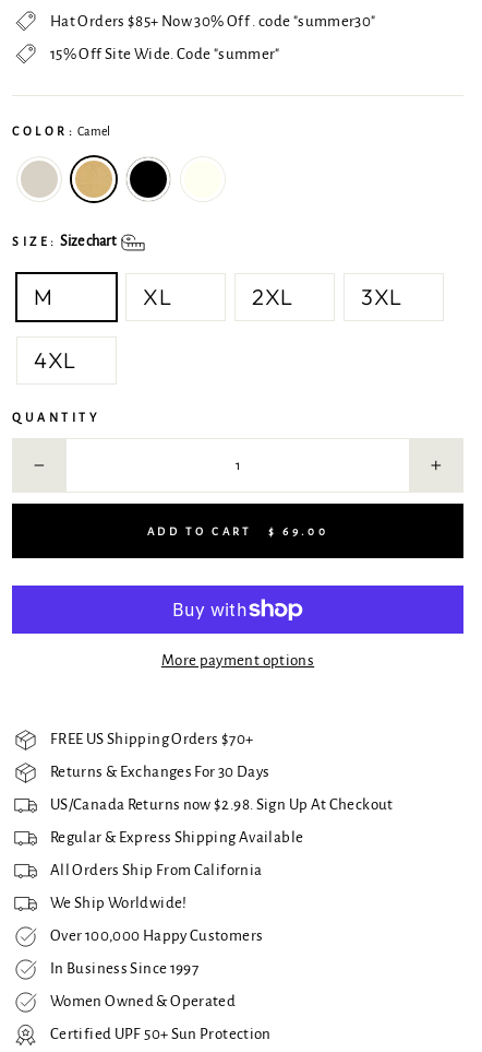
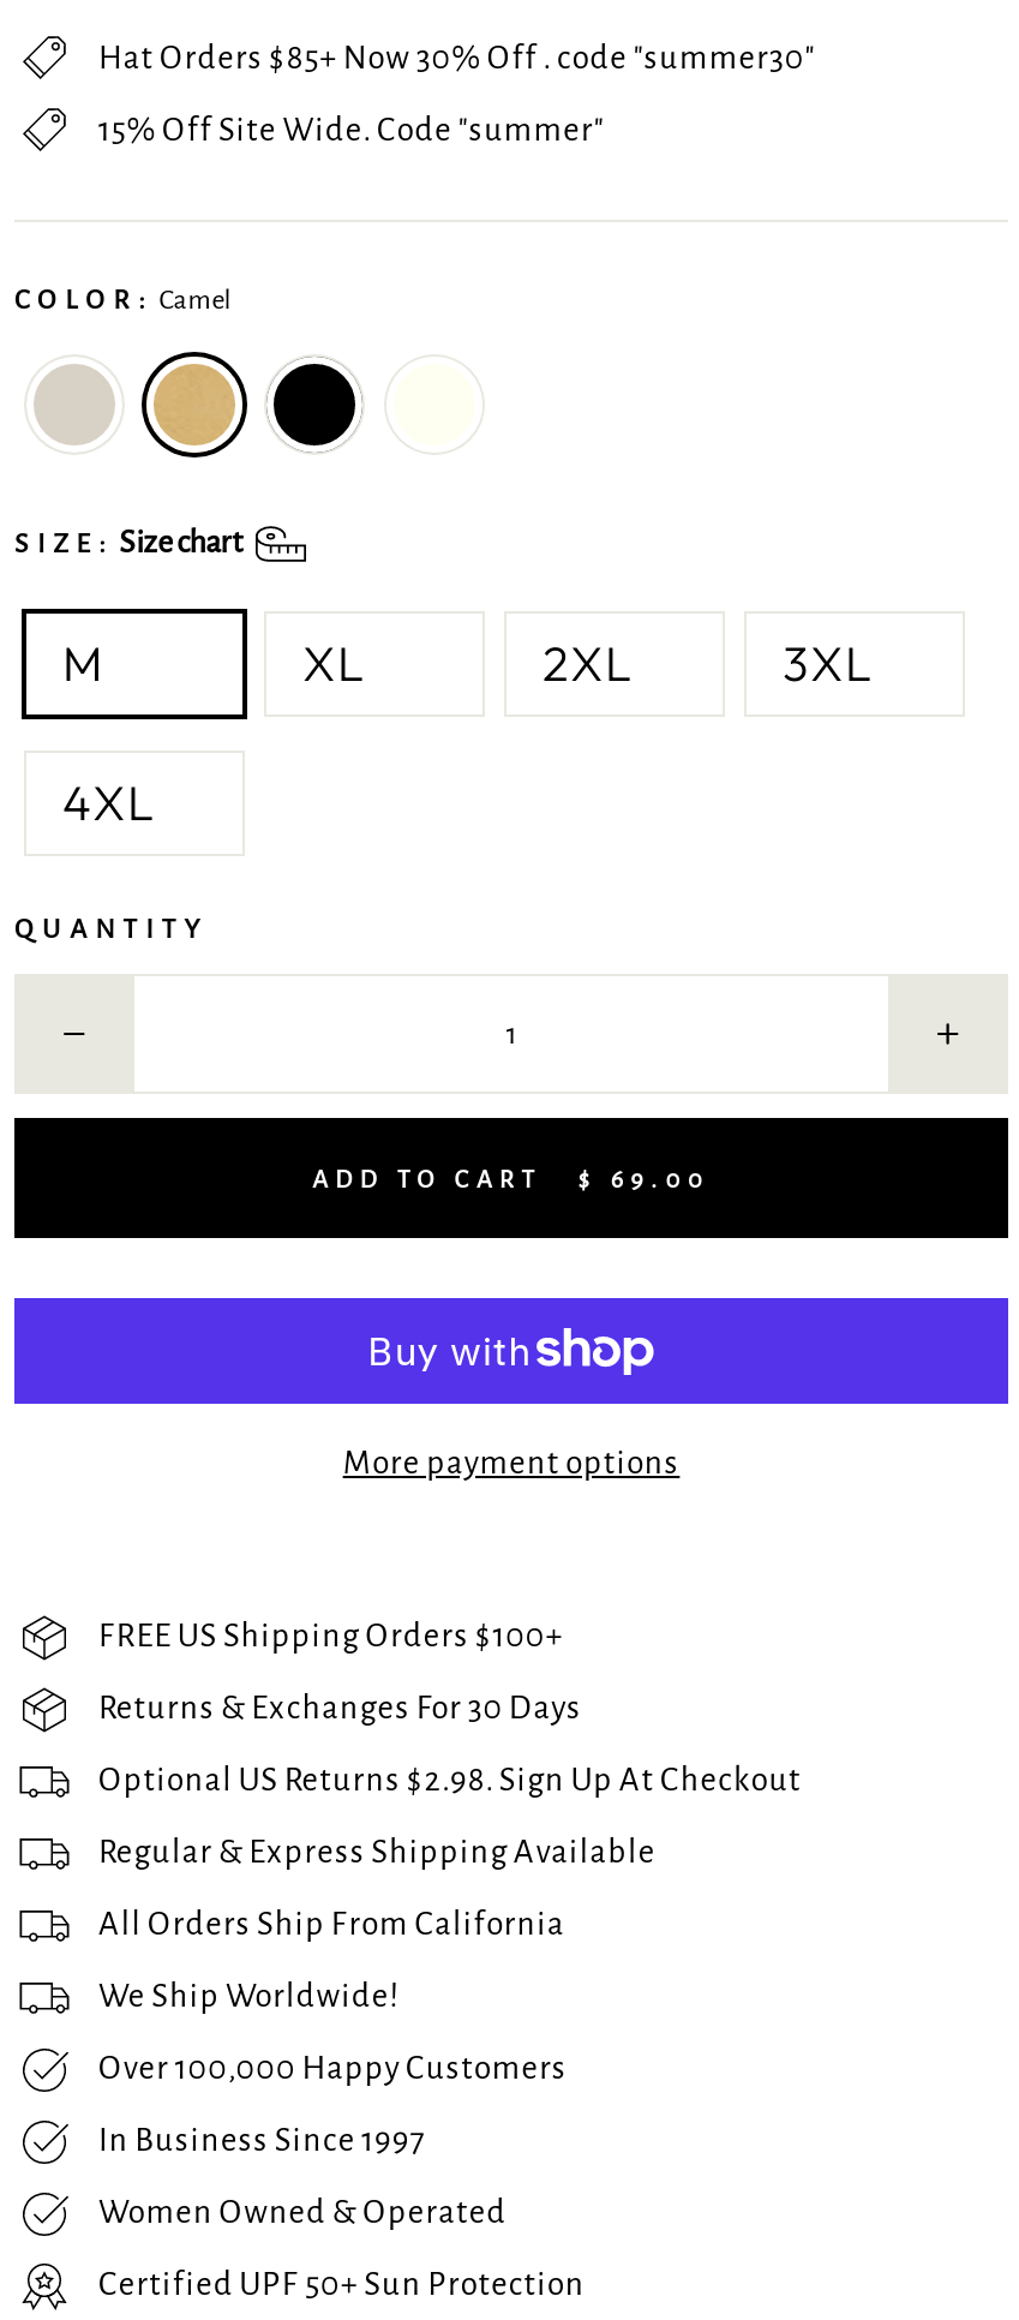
[50,730,253,749] FREE US Shipping Orders $70+ -> [98,1616,563,1656] FREE US Shipping Orders $100+
[50,795,393,814] US/Canada Returns now $2.98. Sign Up At Checkout -> [98,1760,802,1801] Optional US Returns $2.98. Sign Up At Checkout

